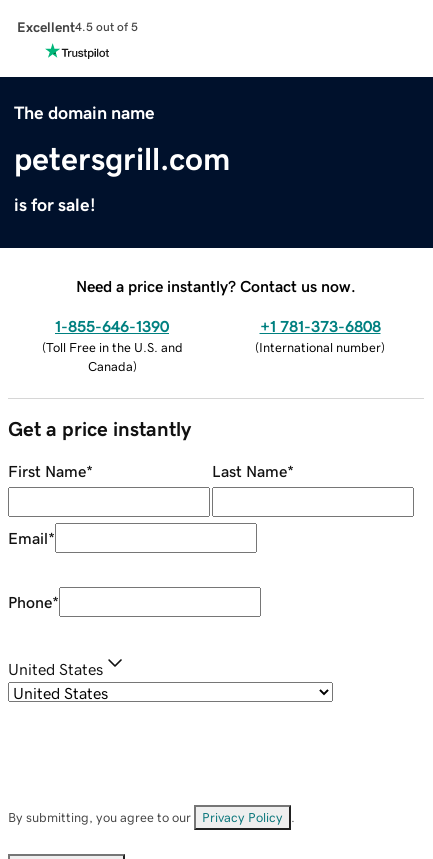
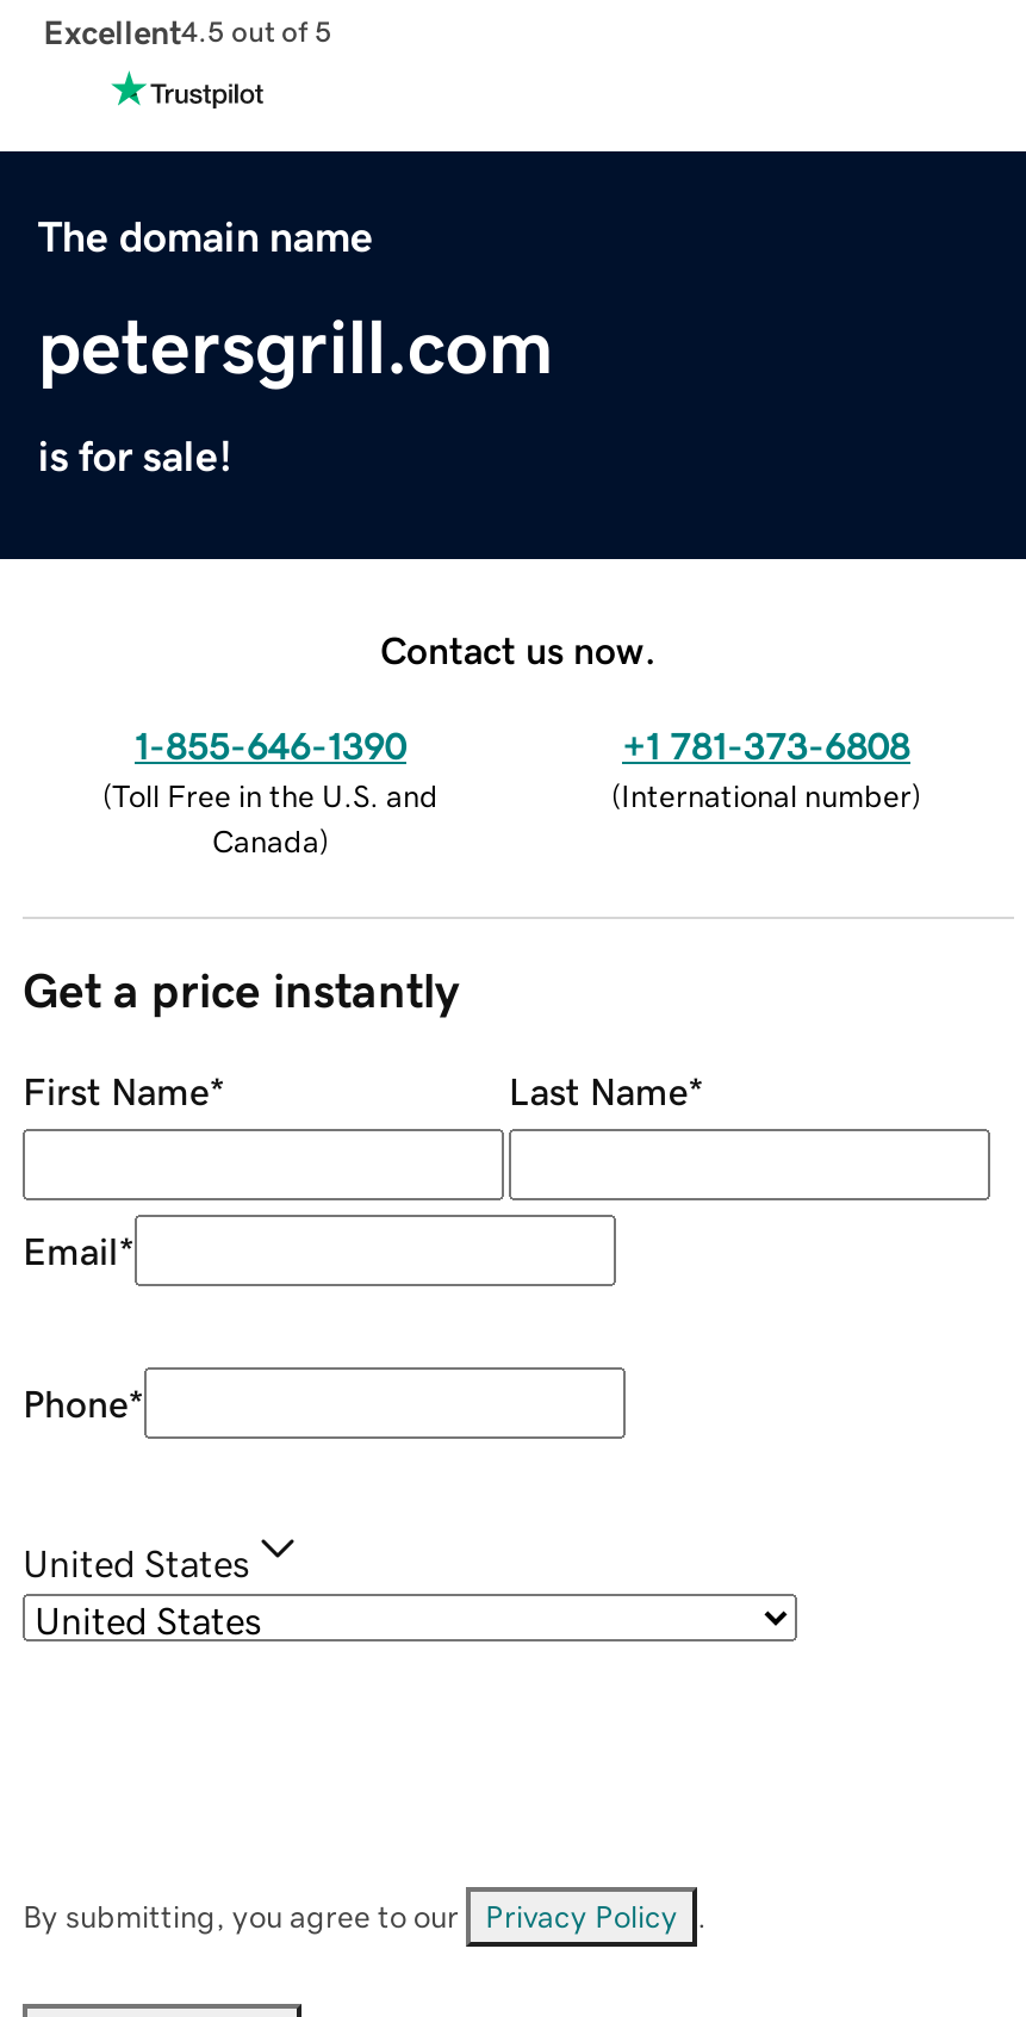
[76,278,356,294] Need a price instantly? Contact us now. -> [380,630,657,668] Contact us now.

